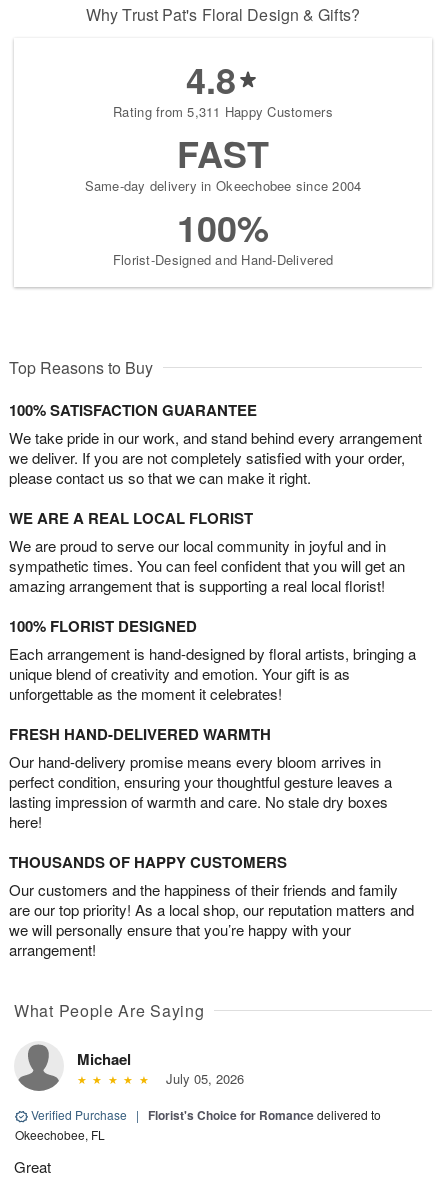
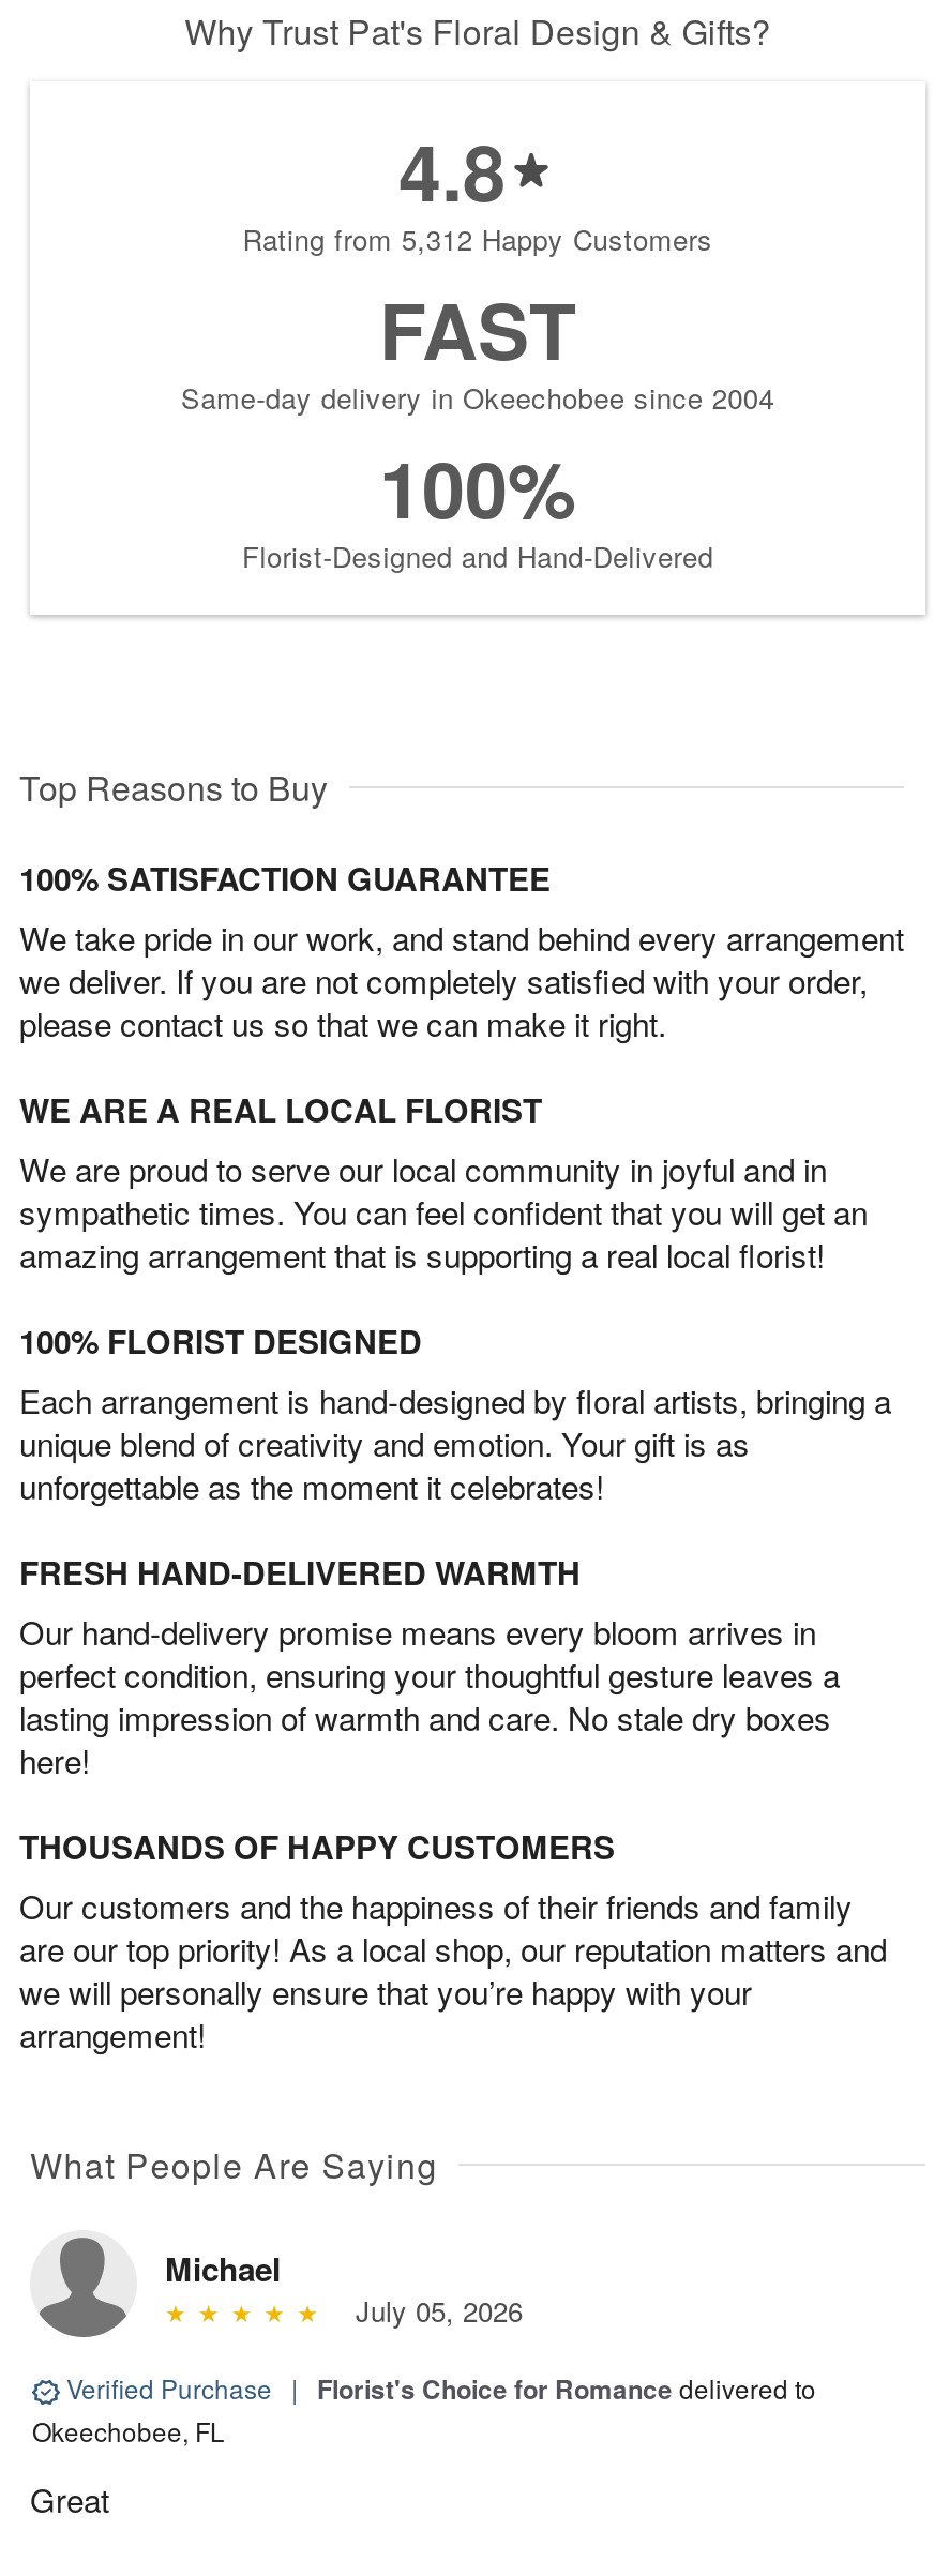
[113,102,333,121] Rating from 5,311 Happy Customers -> [242,219,713,260] Rating from 5,312 Happy Customers

